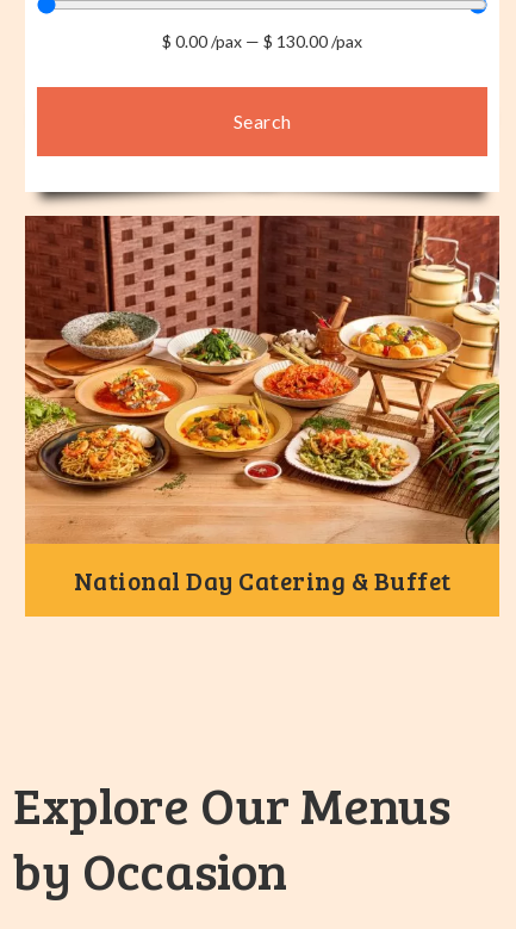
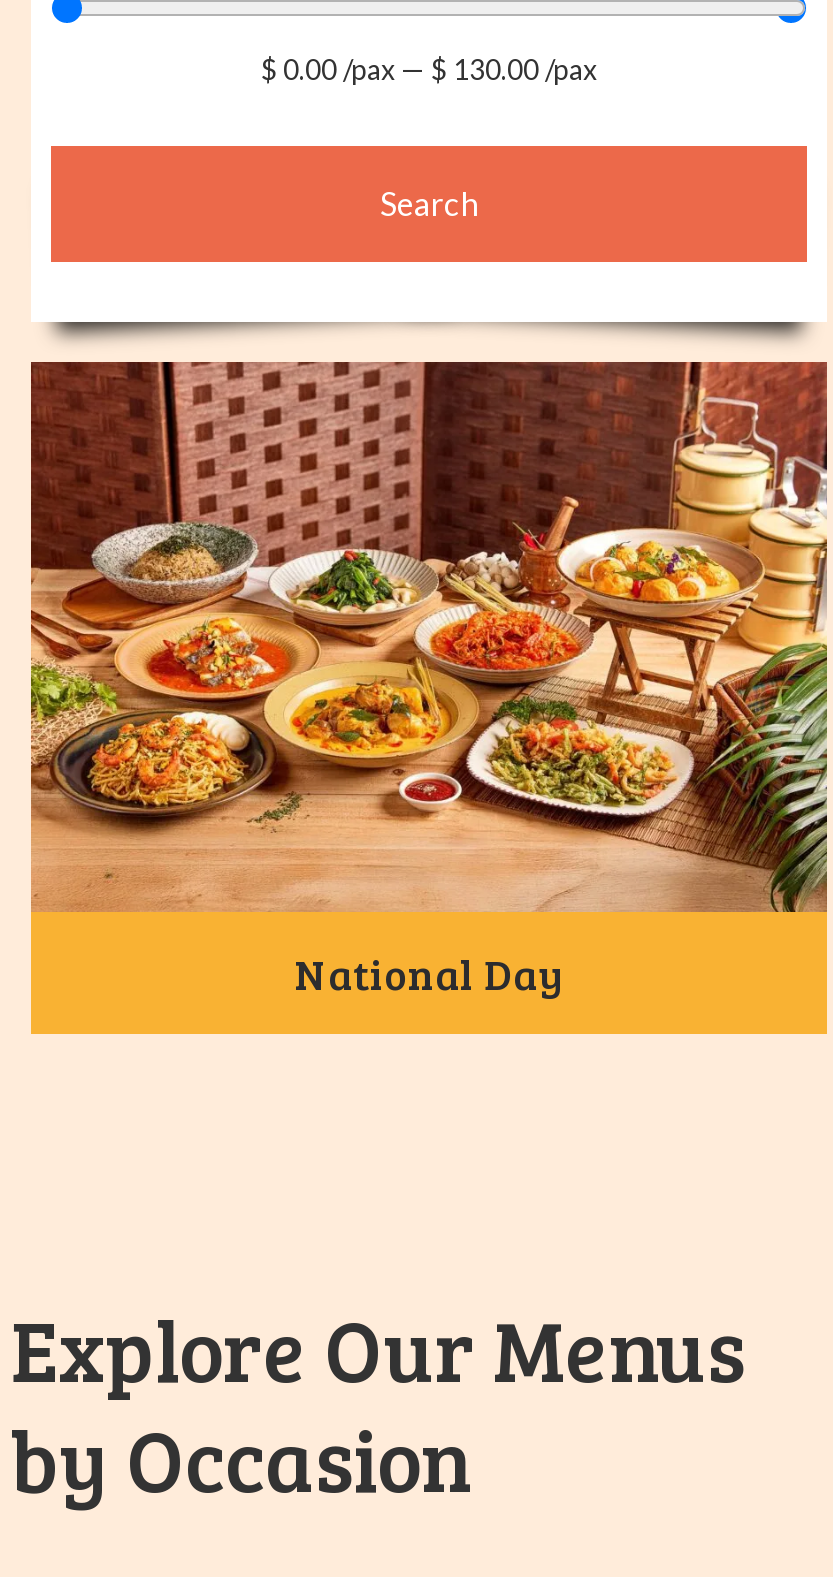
[73,563,451,597] National Day Catering & Buffet -> [295,944,563,1002] National Day

